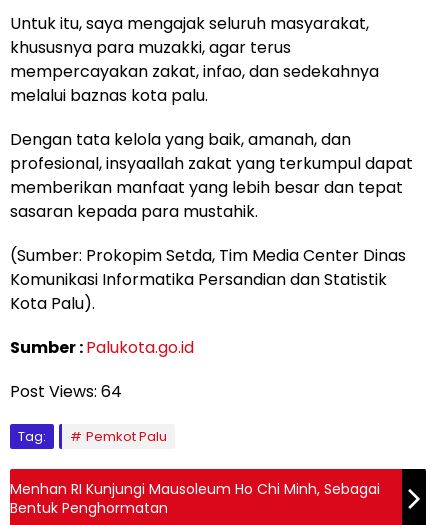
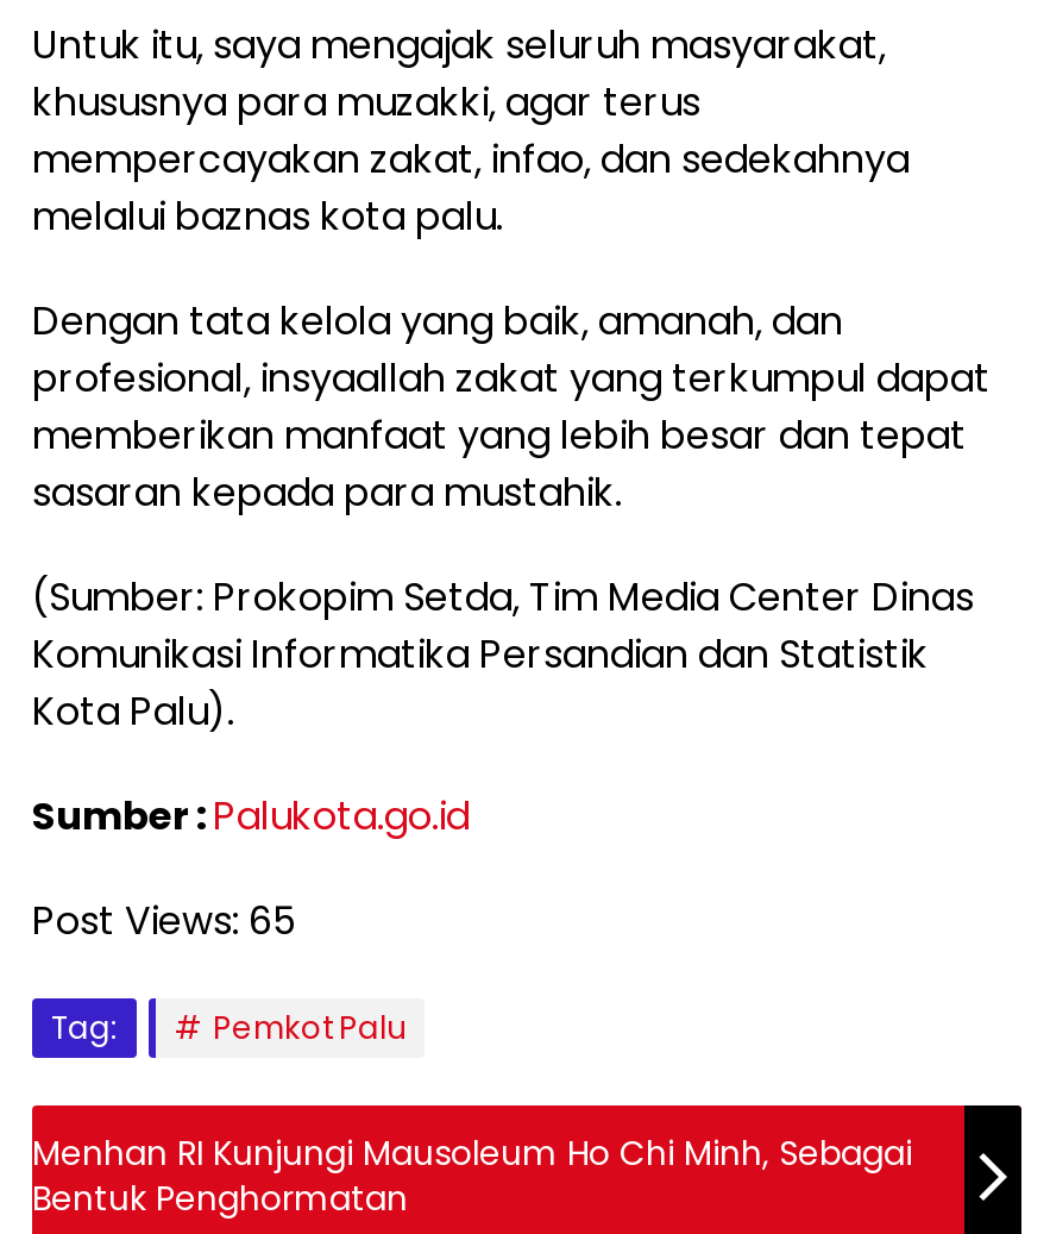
[10,380,122,403] Post Views: 64 -> [32,894,296,949] Post Views: 65

